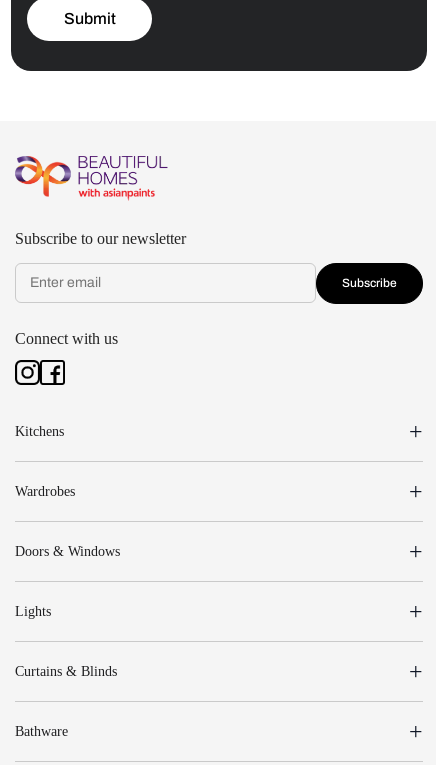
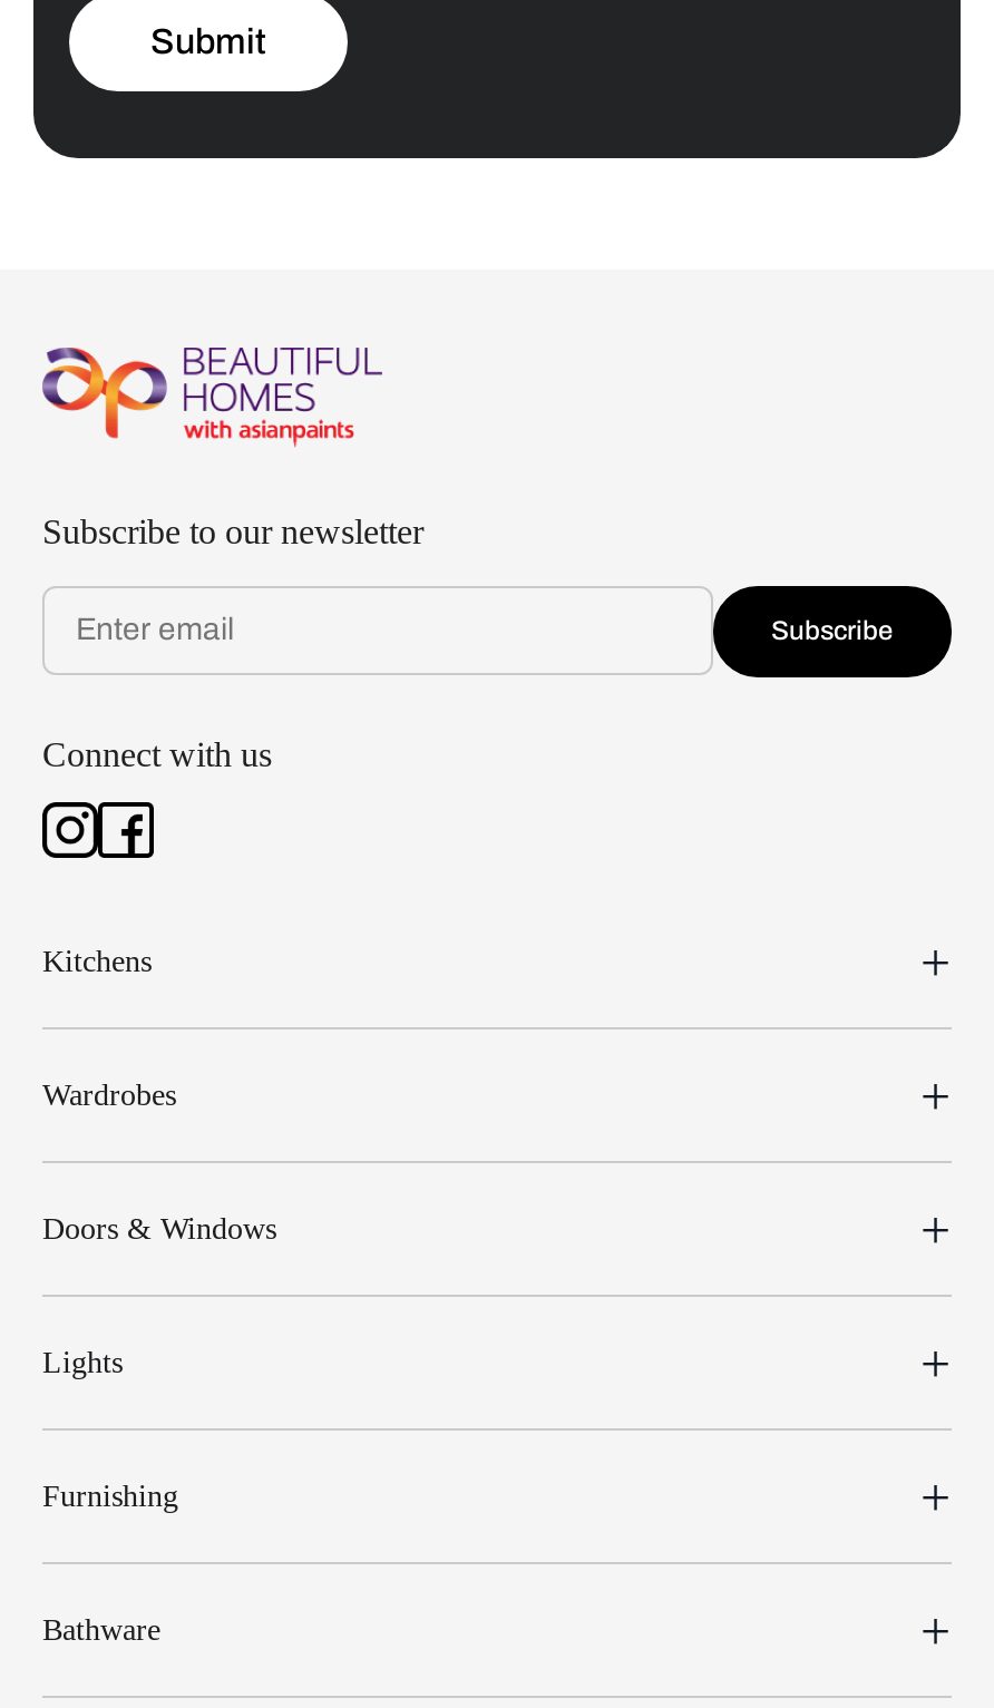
[15,664,117,679] Curtains & Blinds -> [42,1480,178,1513] Furnishing

